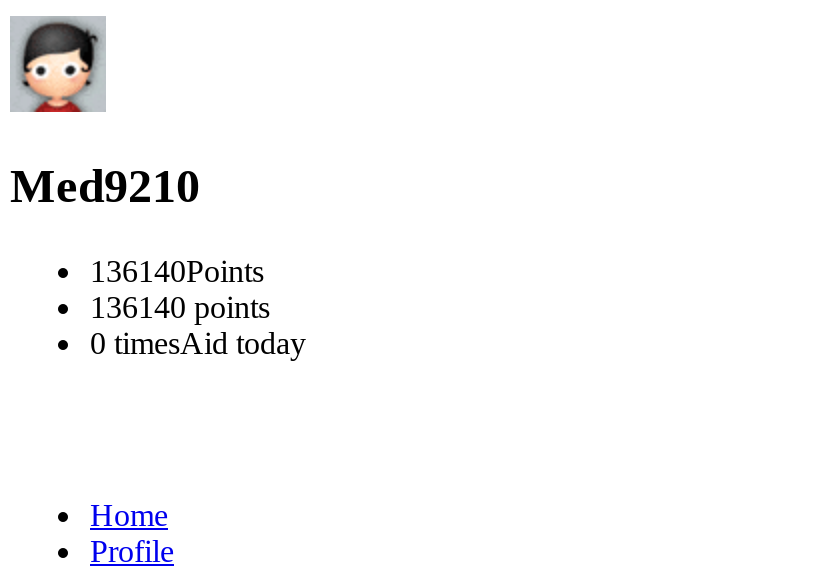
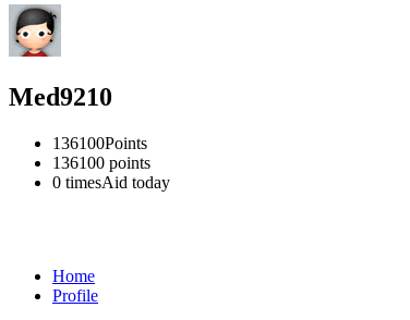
[90,254,264,288] 136140Points -> [52,134,147,152] 136100Points
[90,290,270,324] 136140 points -> [52,153,150,172] 136100 points

